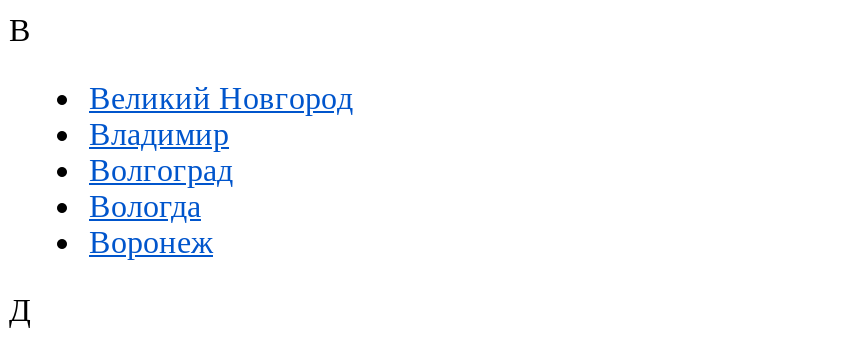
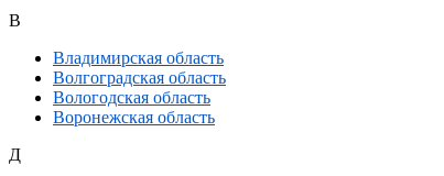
[89,82,353,260] Великий Новгород | Владимир | Волгоград | Вологда | Воронеж -> [53,49,226,127] Владимирская область | Волгоградская область | Вологодская область | Воронежская область

